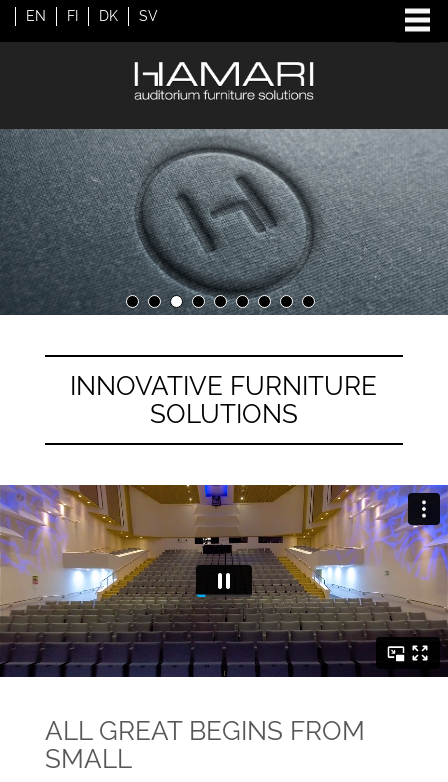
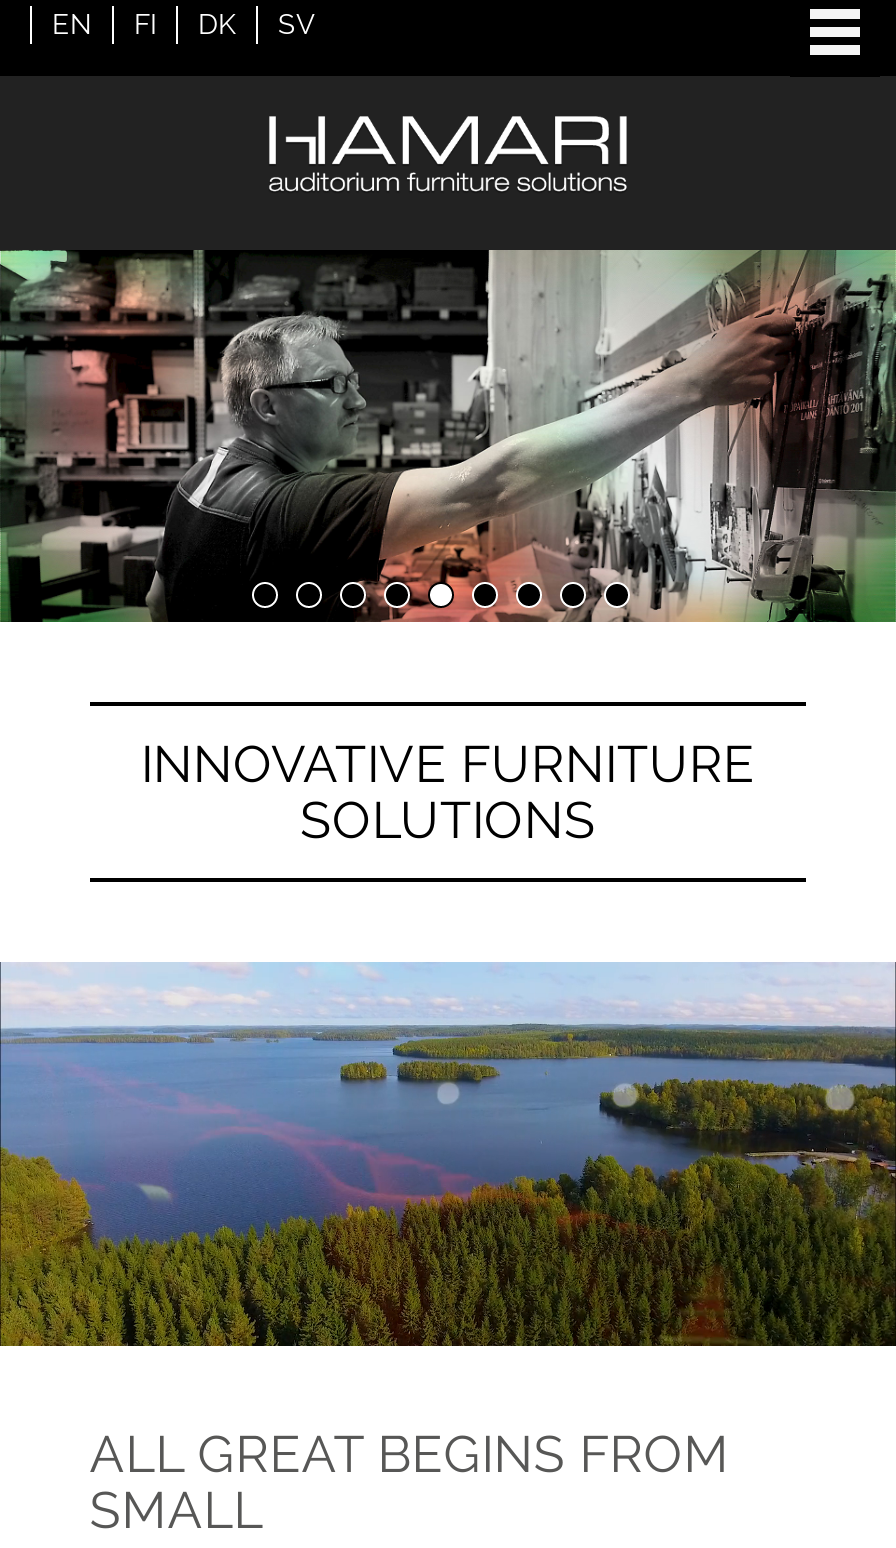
[3,128,445,316] [image] -> [6,250,890,624] [image]
[3,484,445,677] [image] -> [6,962,890,1346] [image]

